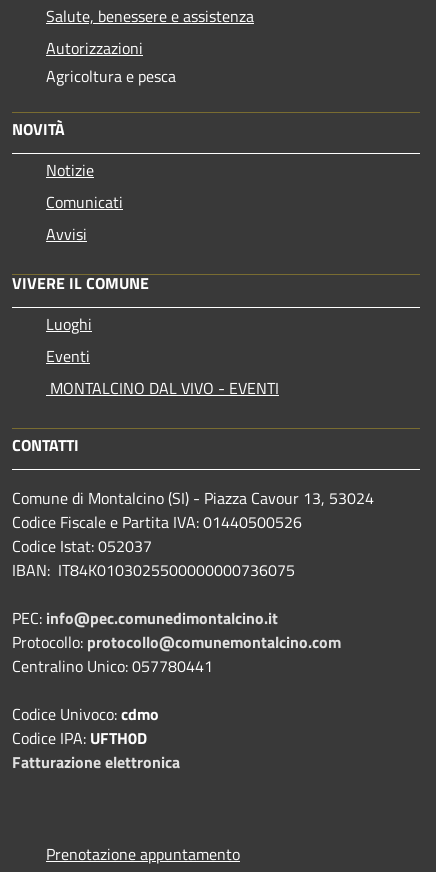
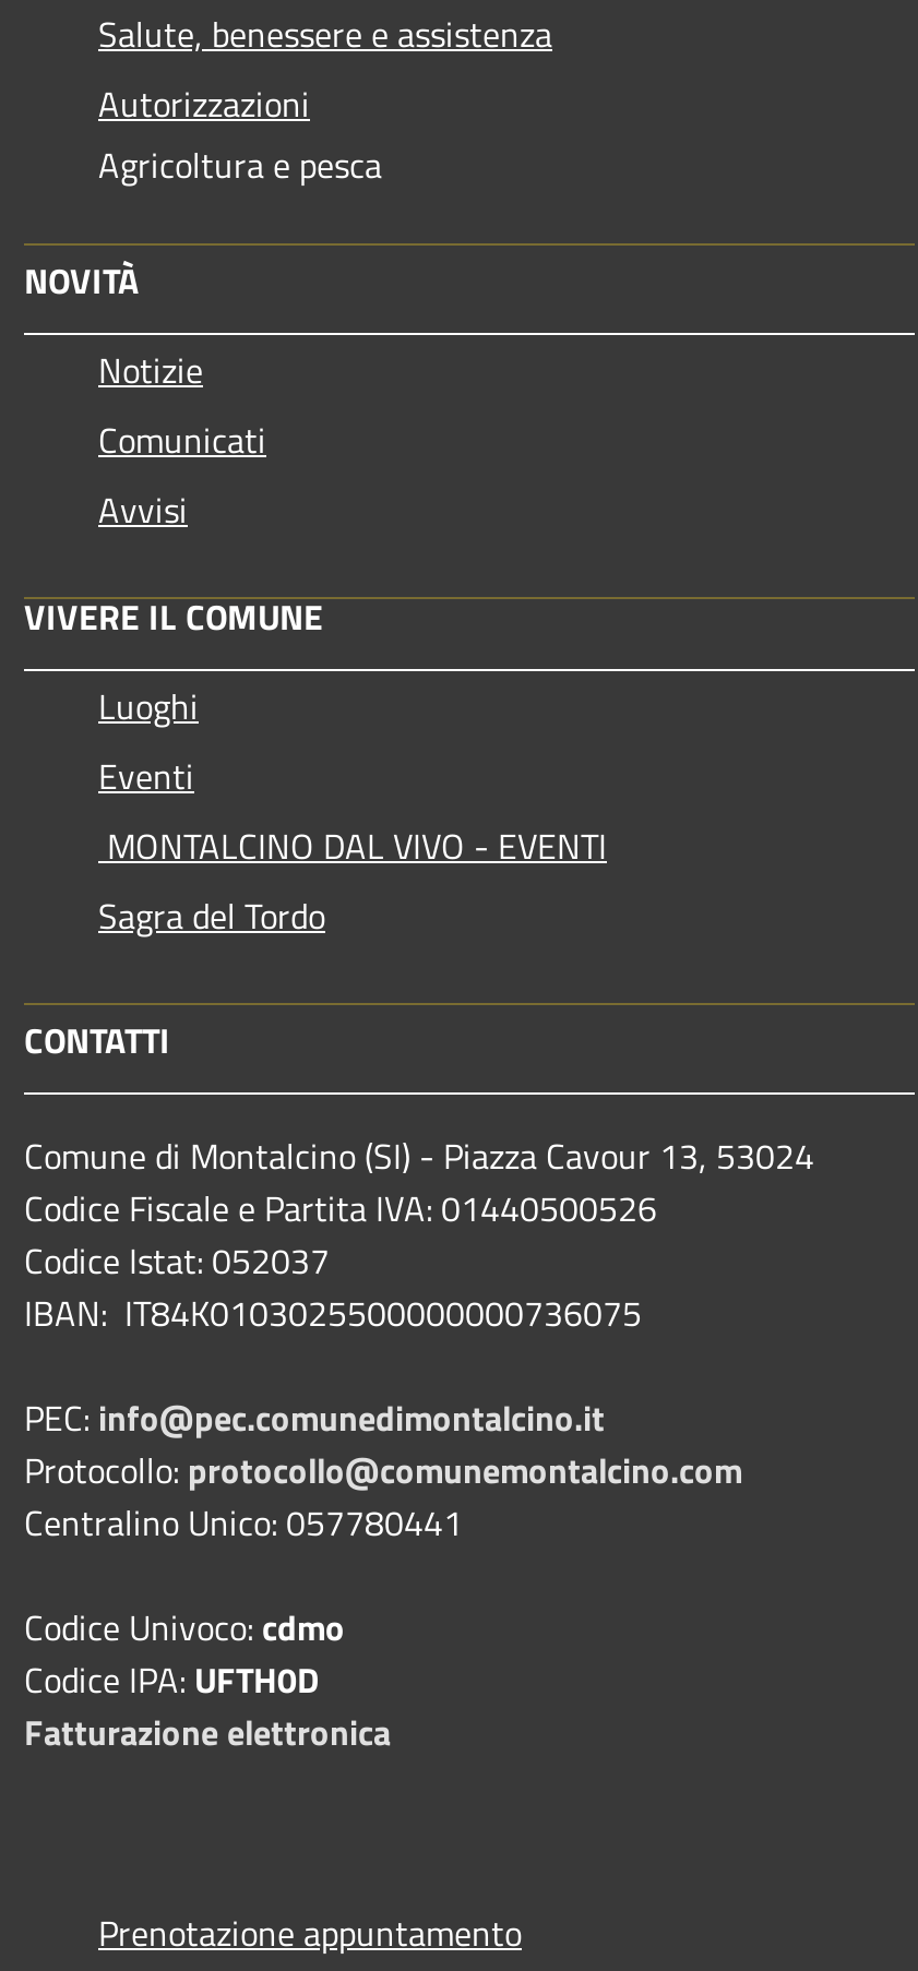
none -> [98,890,325,943] Sagra del Tordo

